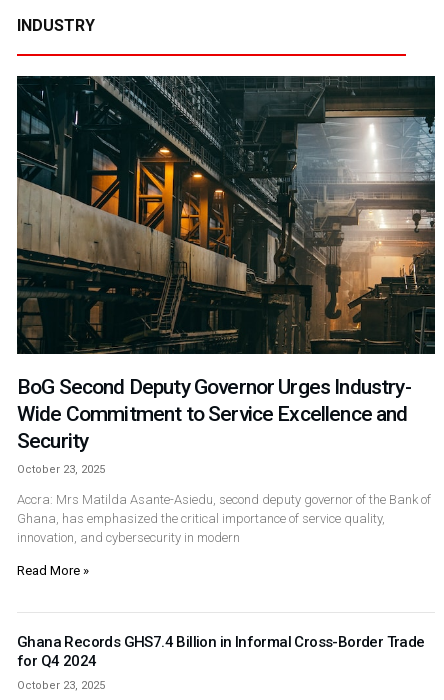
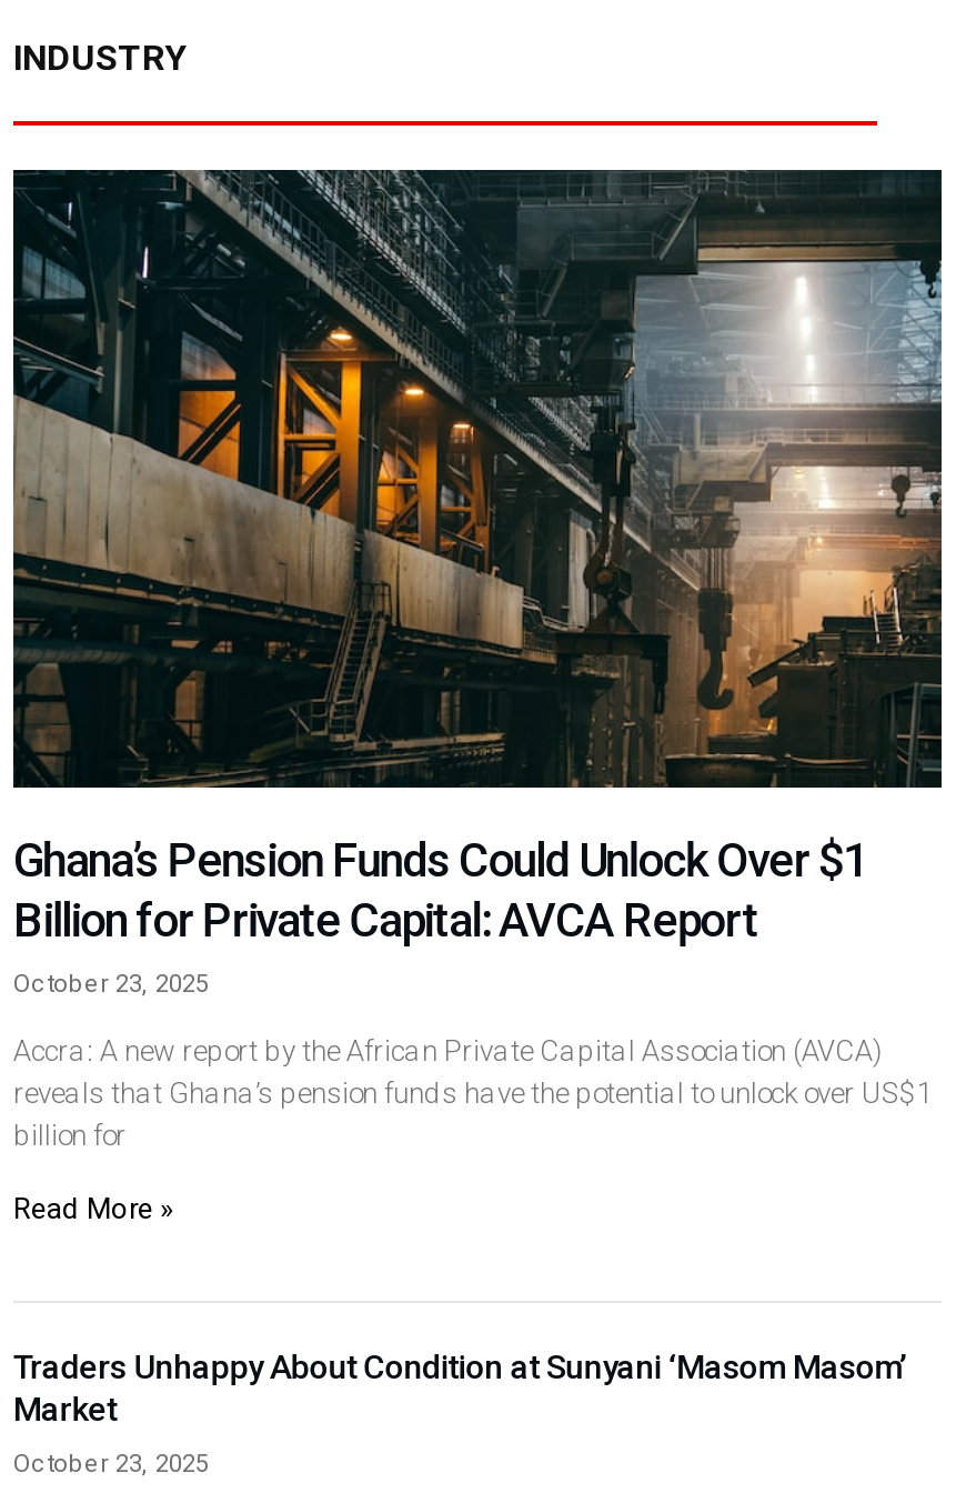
[17,375,411,453] BoG Second Deputy Governor Urges Industry- | Wide Commitment to Service Excellence and | Security -> [13,834,868,947] Ghana’s Pension Funds Could Unlock Over $1 | Billion for Private Capital: AVCA Report
[17,492,431,545] Accra: Mrs Matilda Asante-Asiedu, second deputy governor of the Bank of | Ghana, has emphasized the critical importance of service quality, | innovation, and cybersecurity in modern -> [13,1034,933,1152] Accra: A new report by the African Private Capital Association (AVCA) | reveals that Ghana’s pension funds have the potential to unlock over US$1 | billion for
[17,633,425,670] Ghana Records GHS7.4 Billion in Informal Cross-Border Trade | for Q4 2024 -> [13,1347,905,1429] Traders Unhappy About Condition at Sunyani ‘Masom Masom’ | Market

